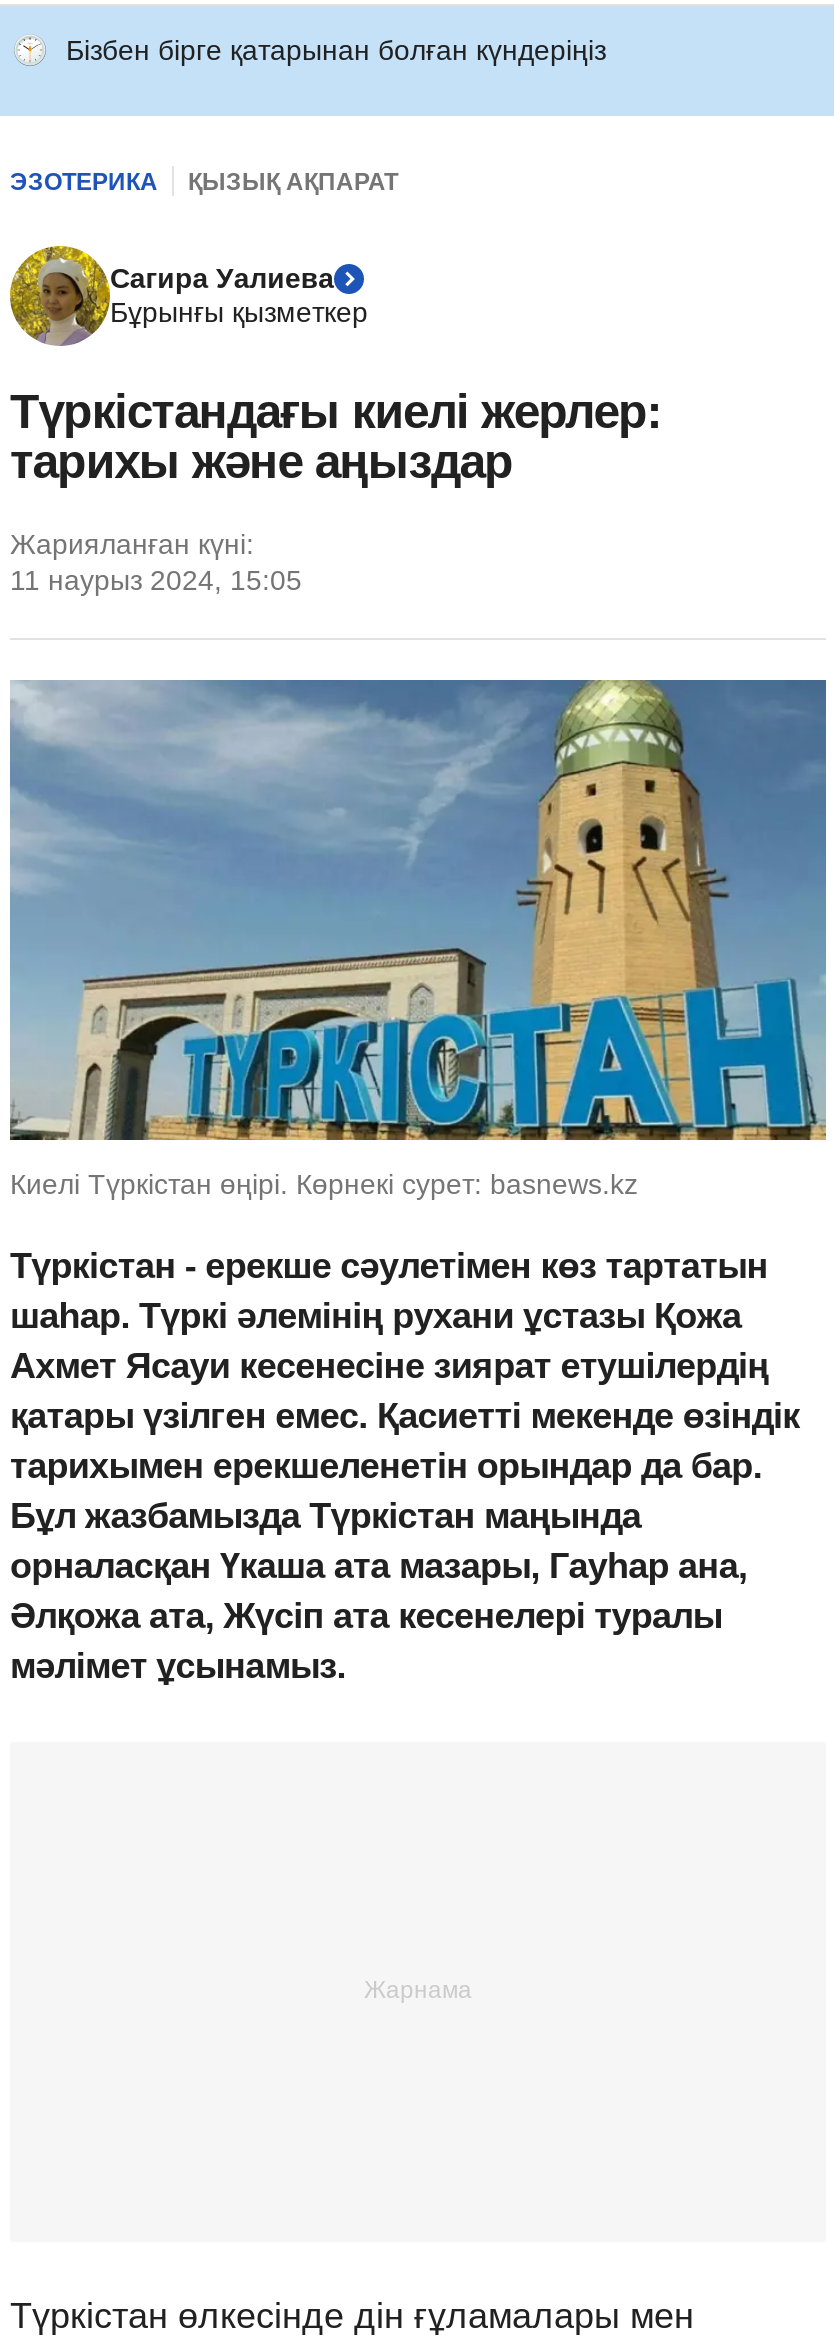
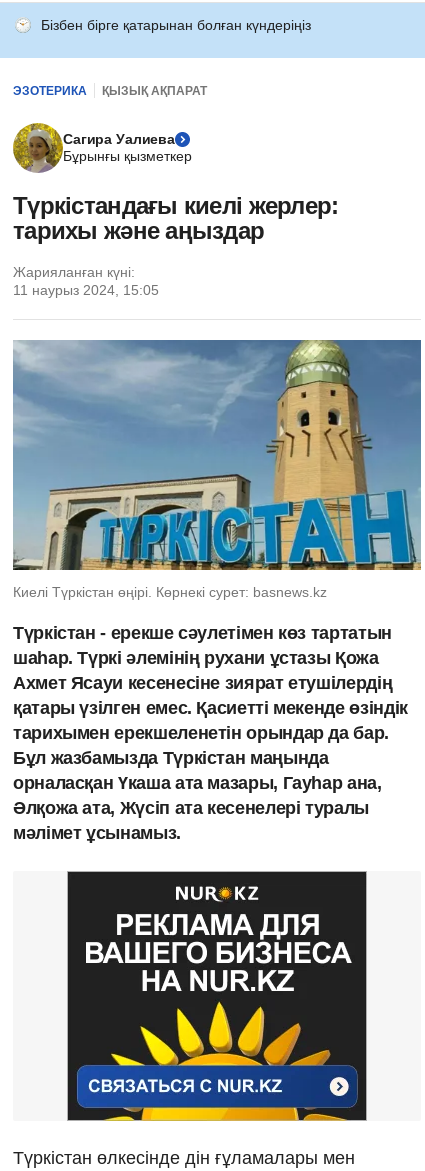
none -> [66,871,368,1122] [image]

